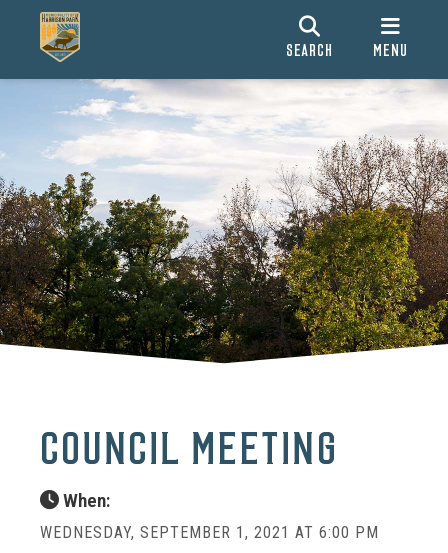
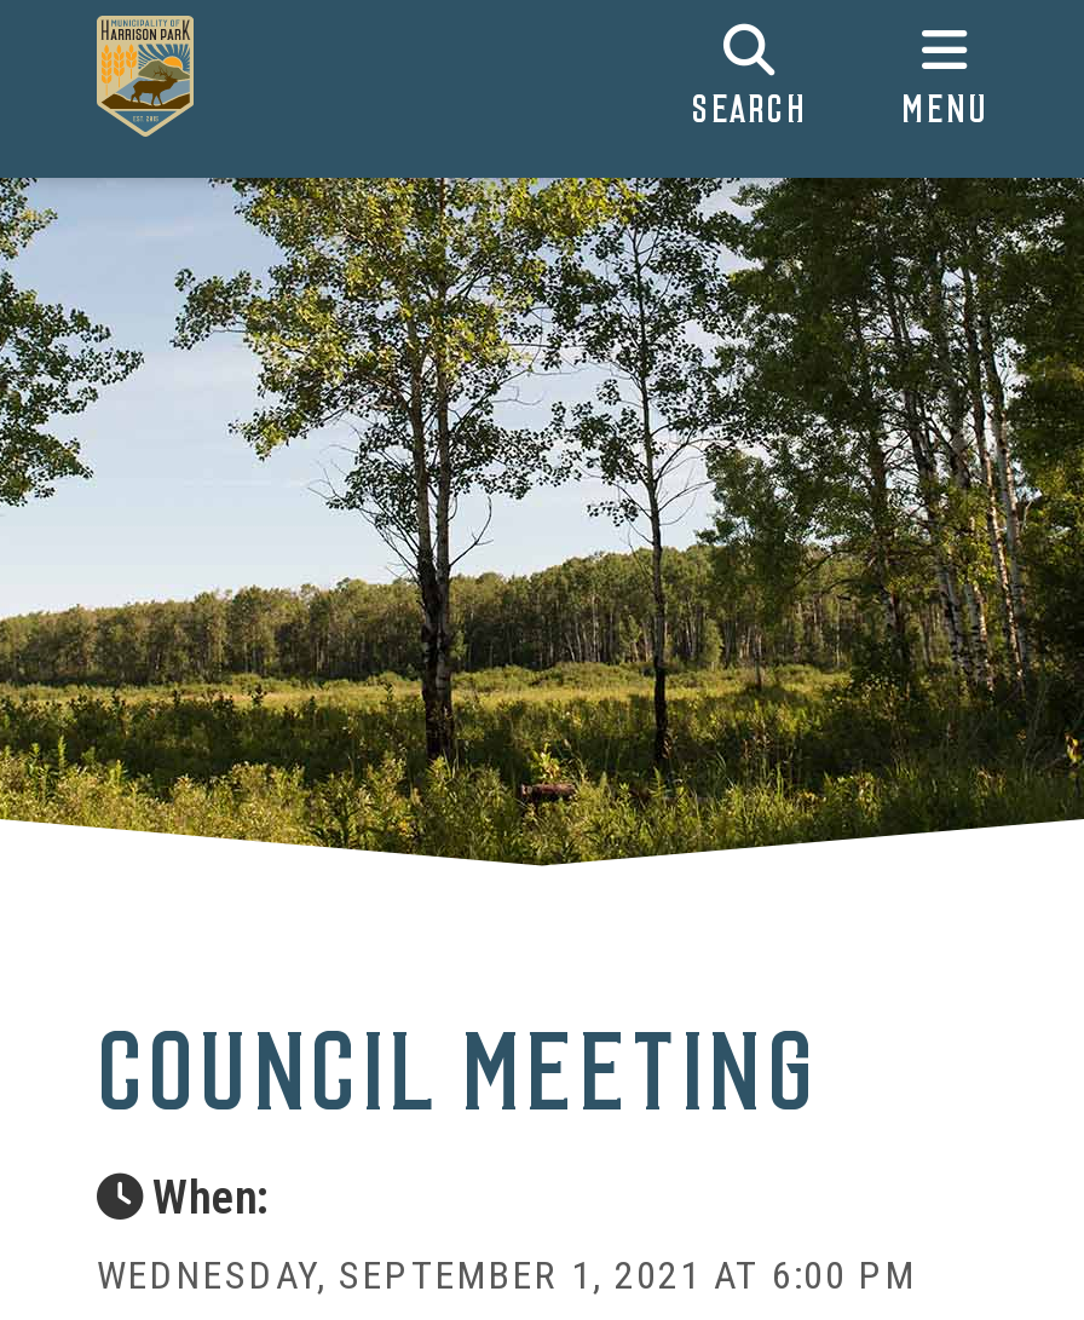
[3,78,445,362] [image] -> [7,175,1077,863] [image]

